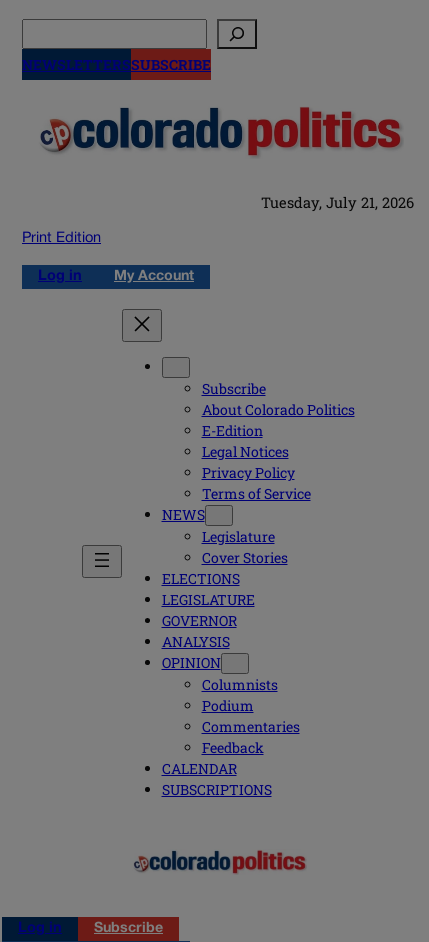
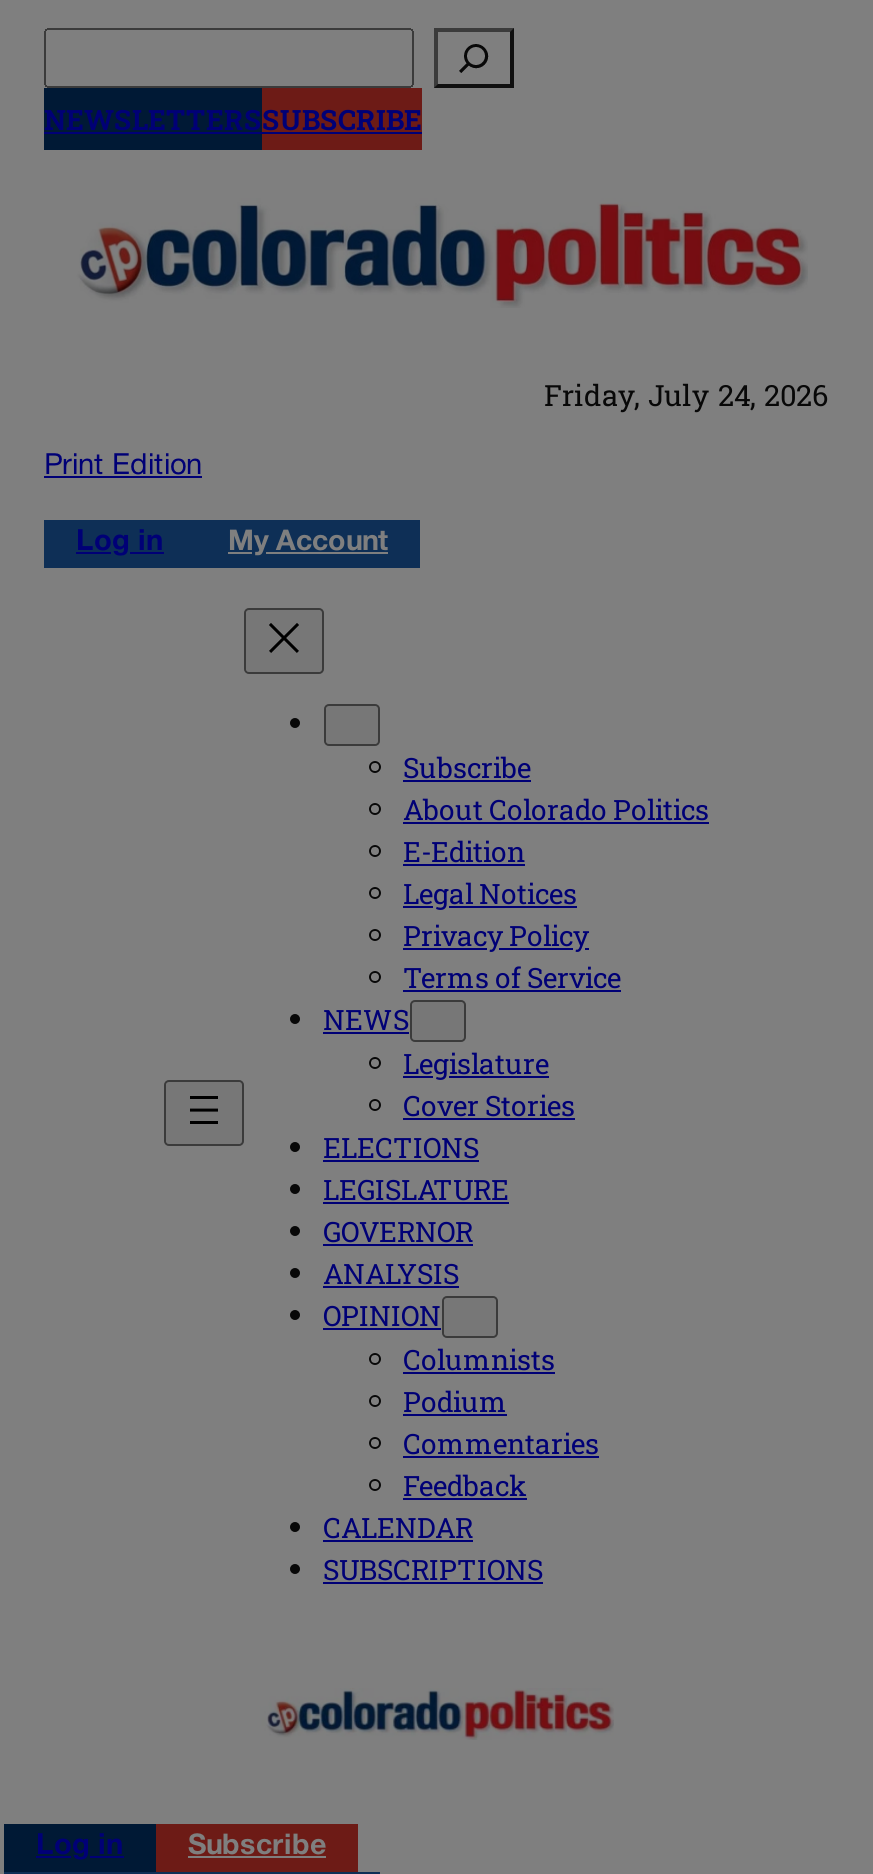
[261,193,414,212] Tuesday, July 21, 2026 -> [544,376,828,414] Friday, July 24, 2026

